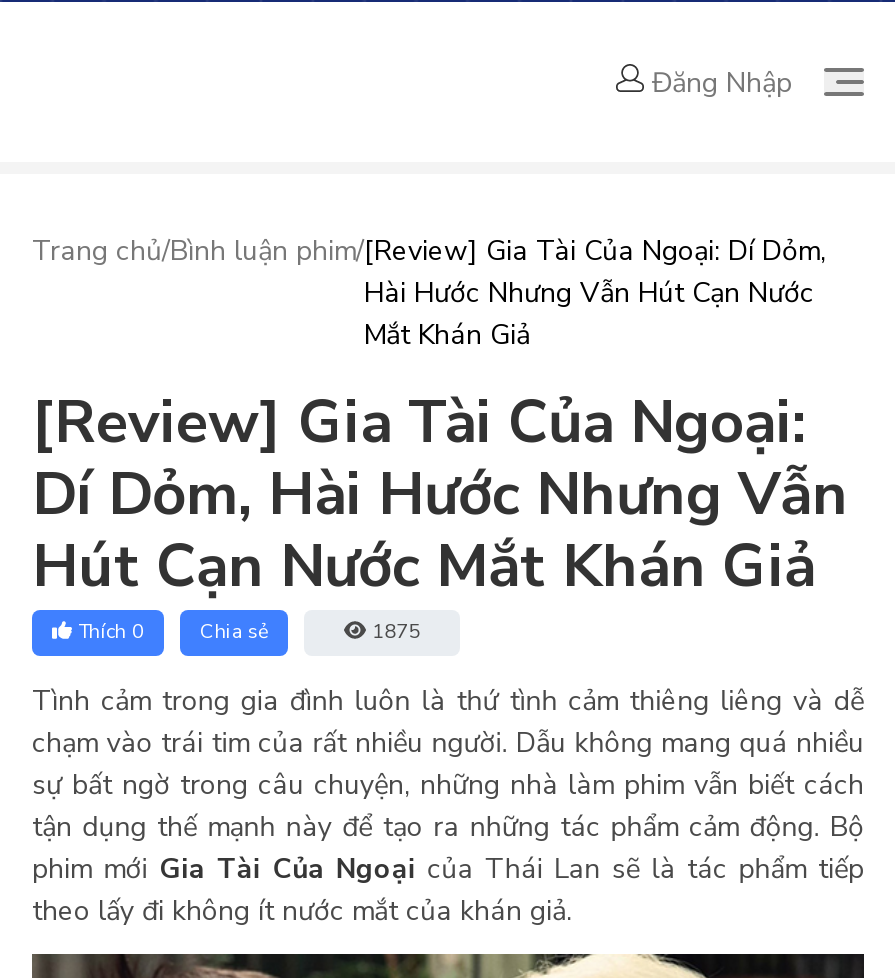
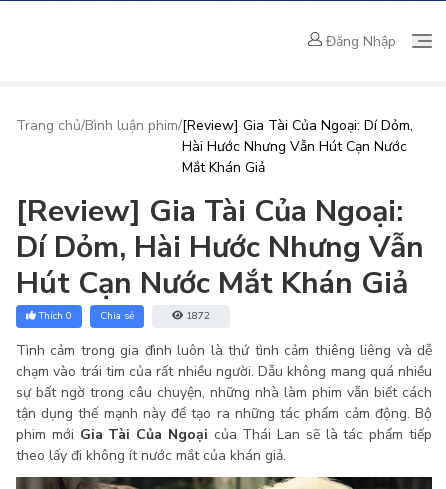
[372,618,420,646] 1875 -> [186,309,210,323] 1872

